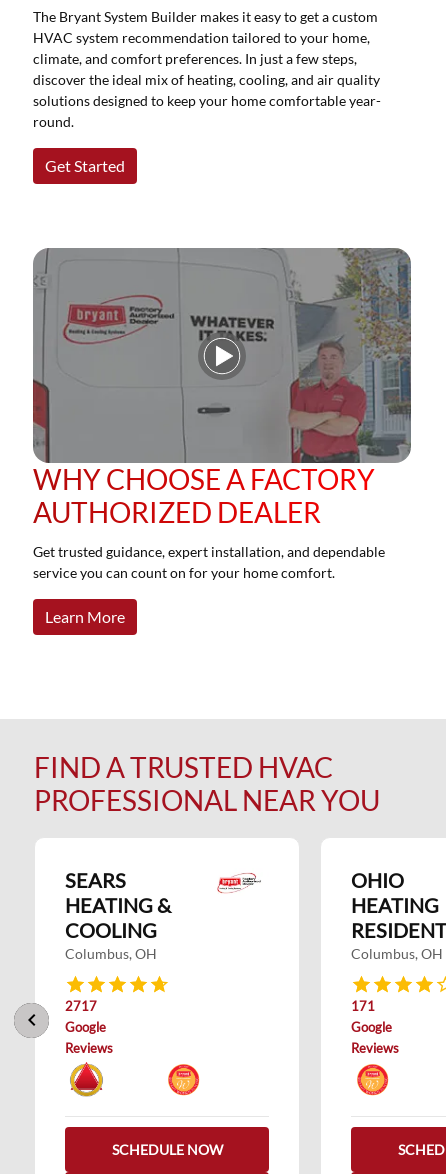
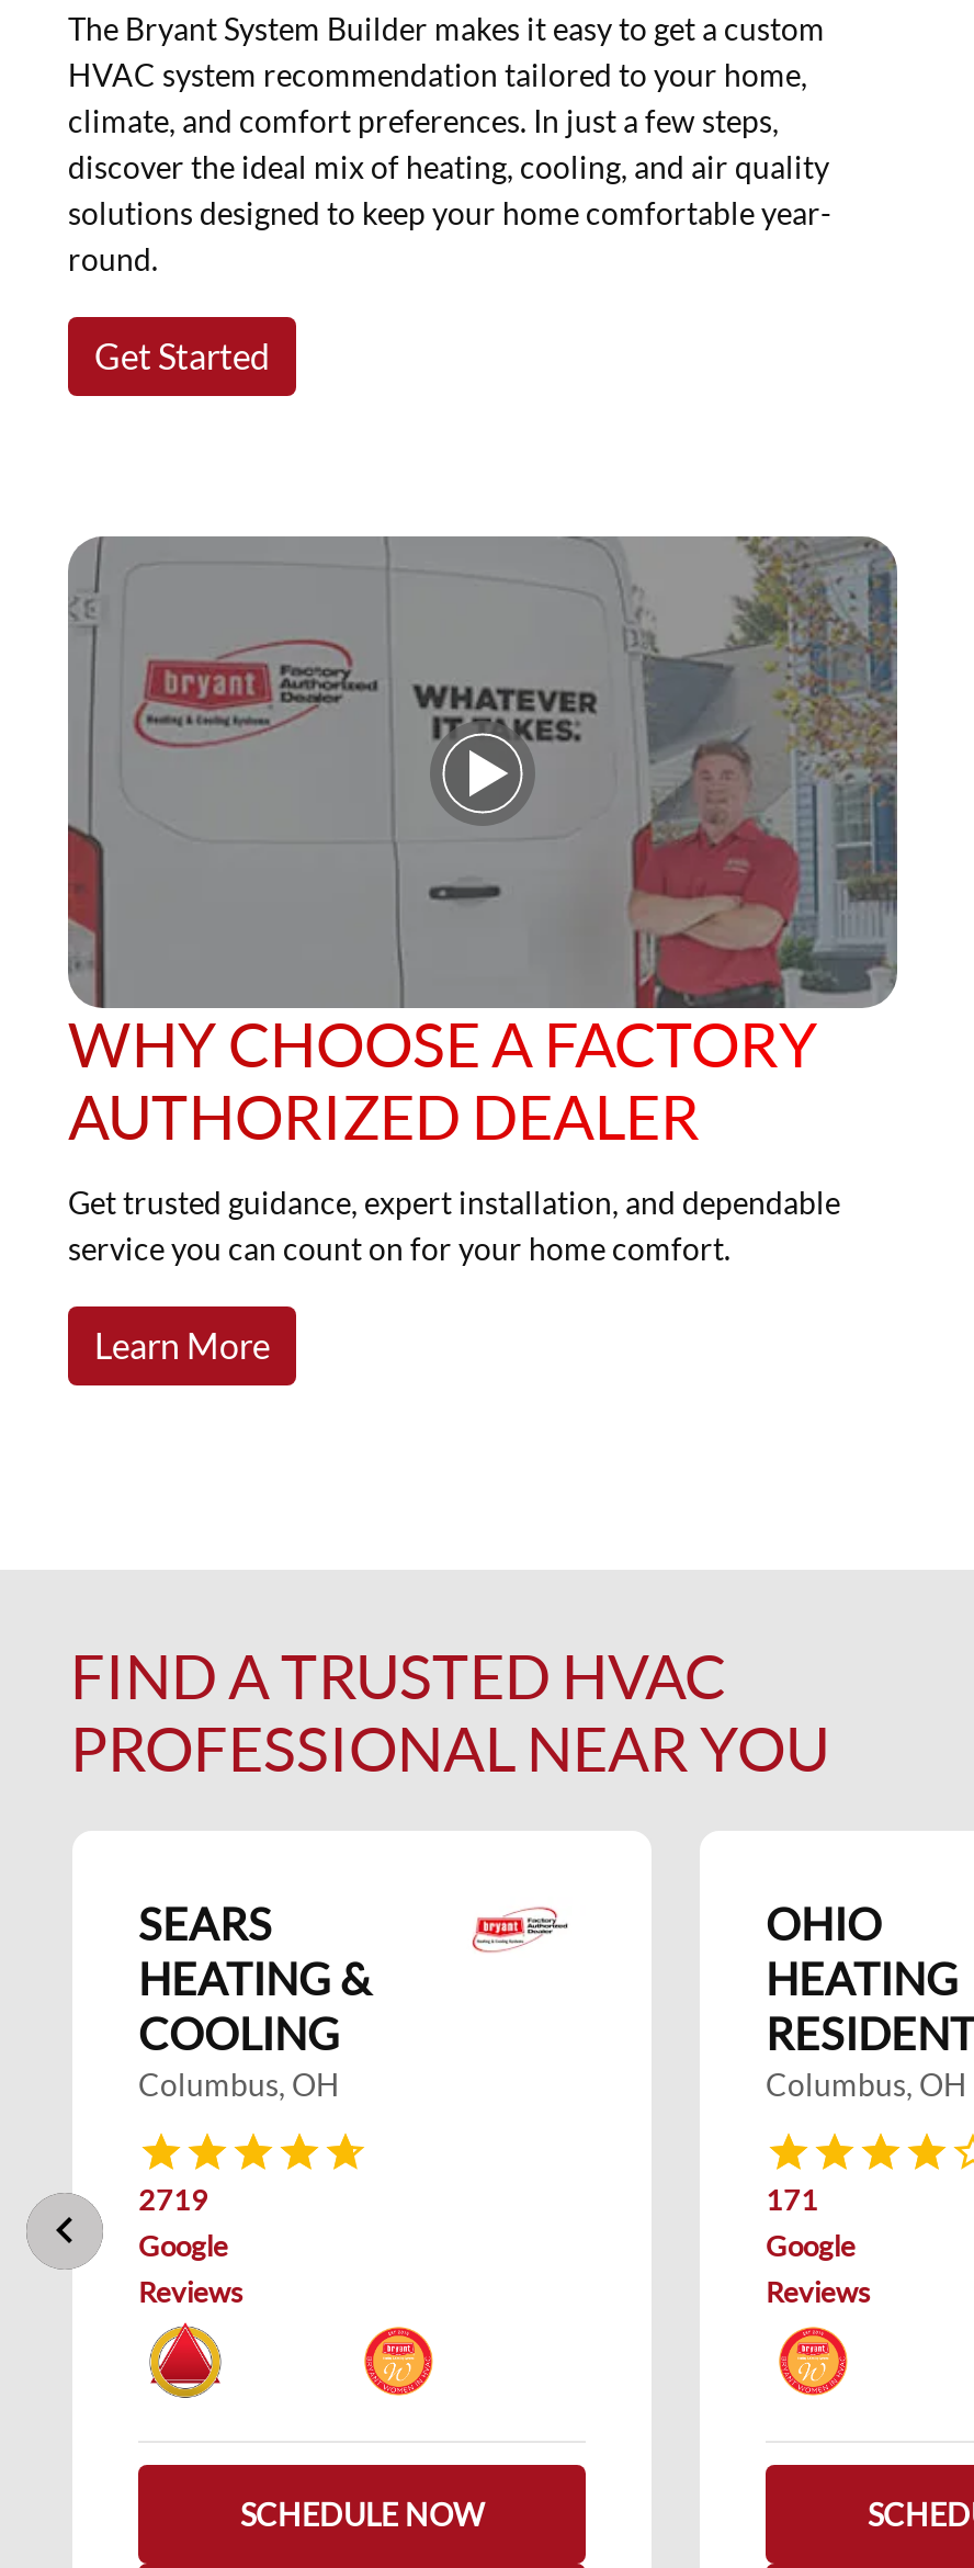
[65,998,97,1014] 2717 -> [138,2182,208,2217] 2719

